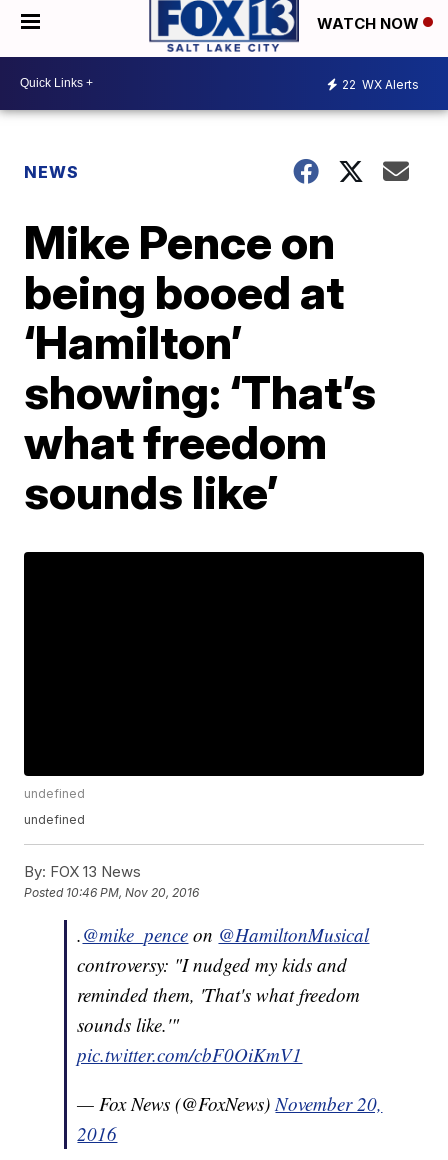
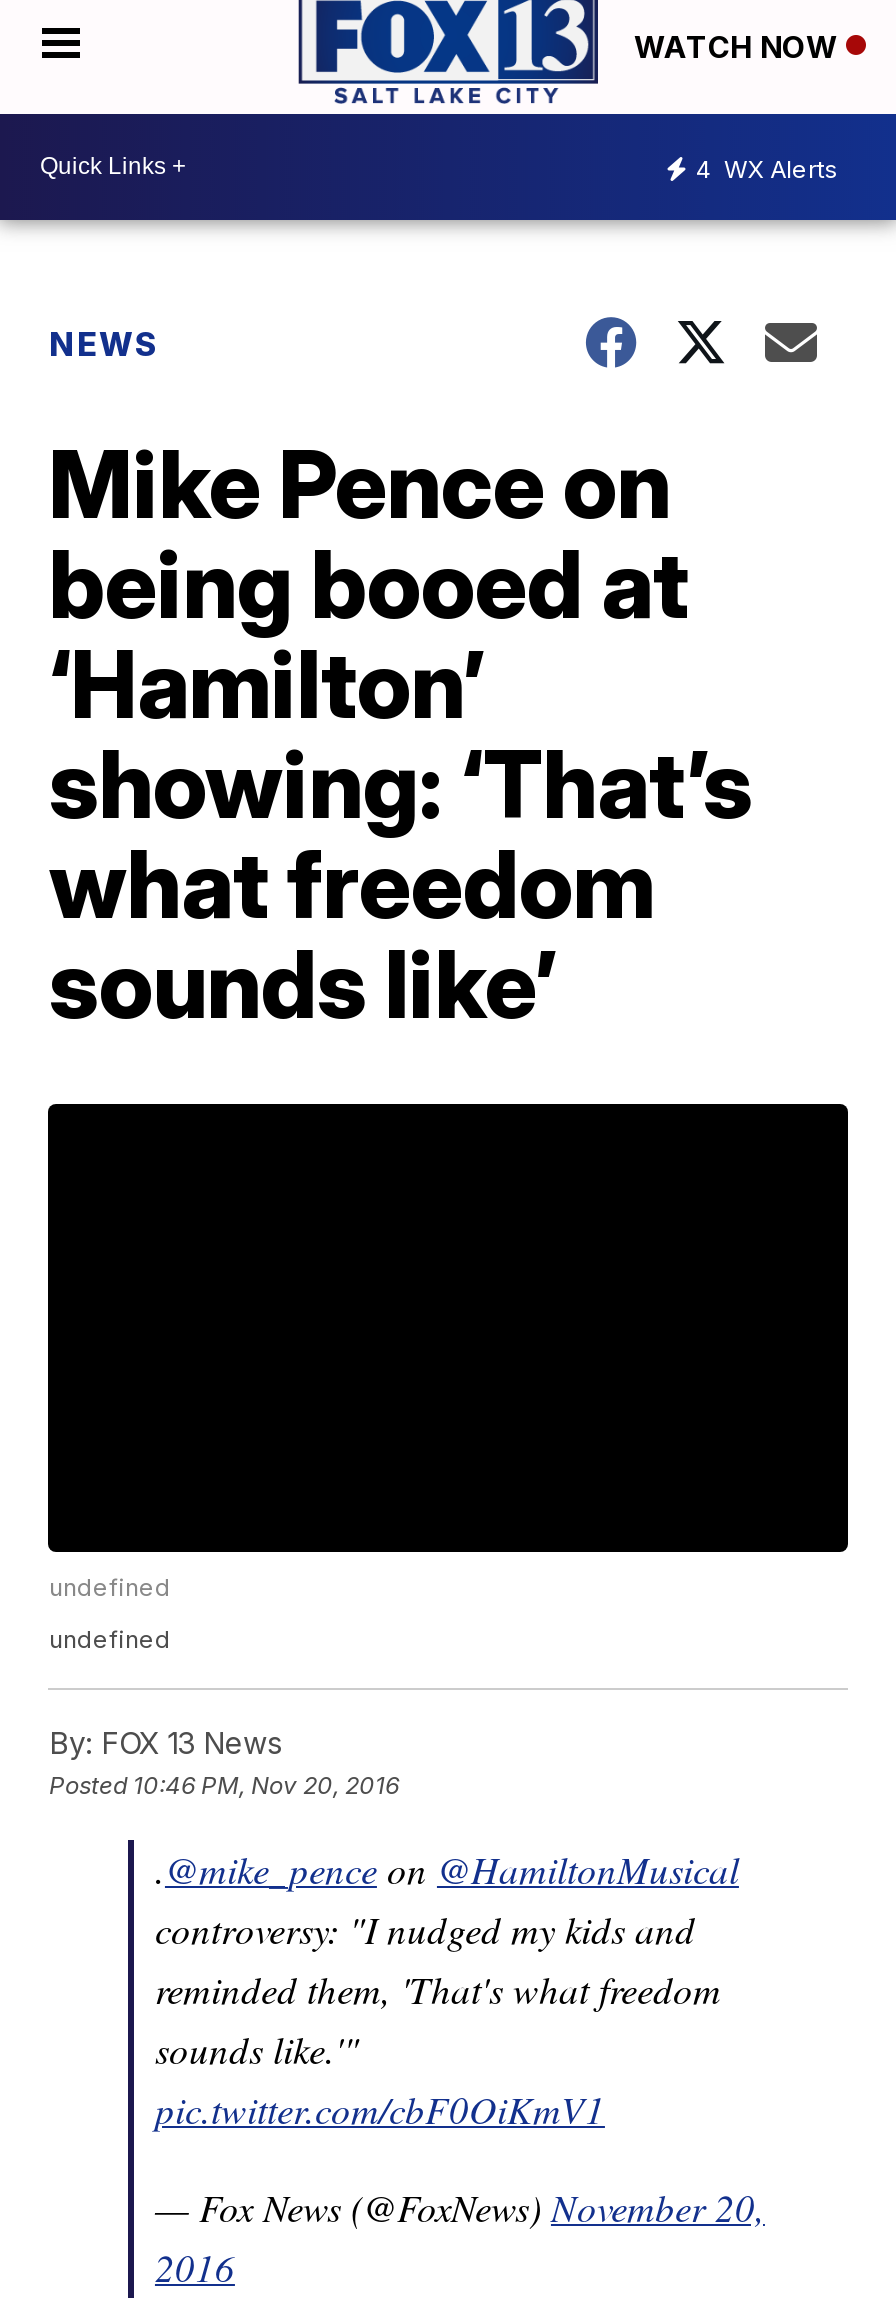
[342,77,419,92] 22 WX Alerts -> [696,154,838,184] 4 WX Alerts

